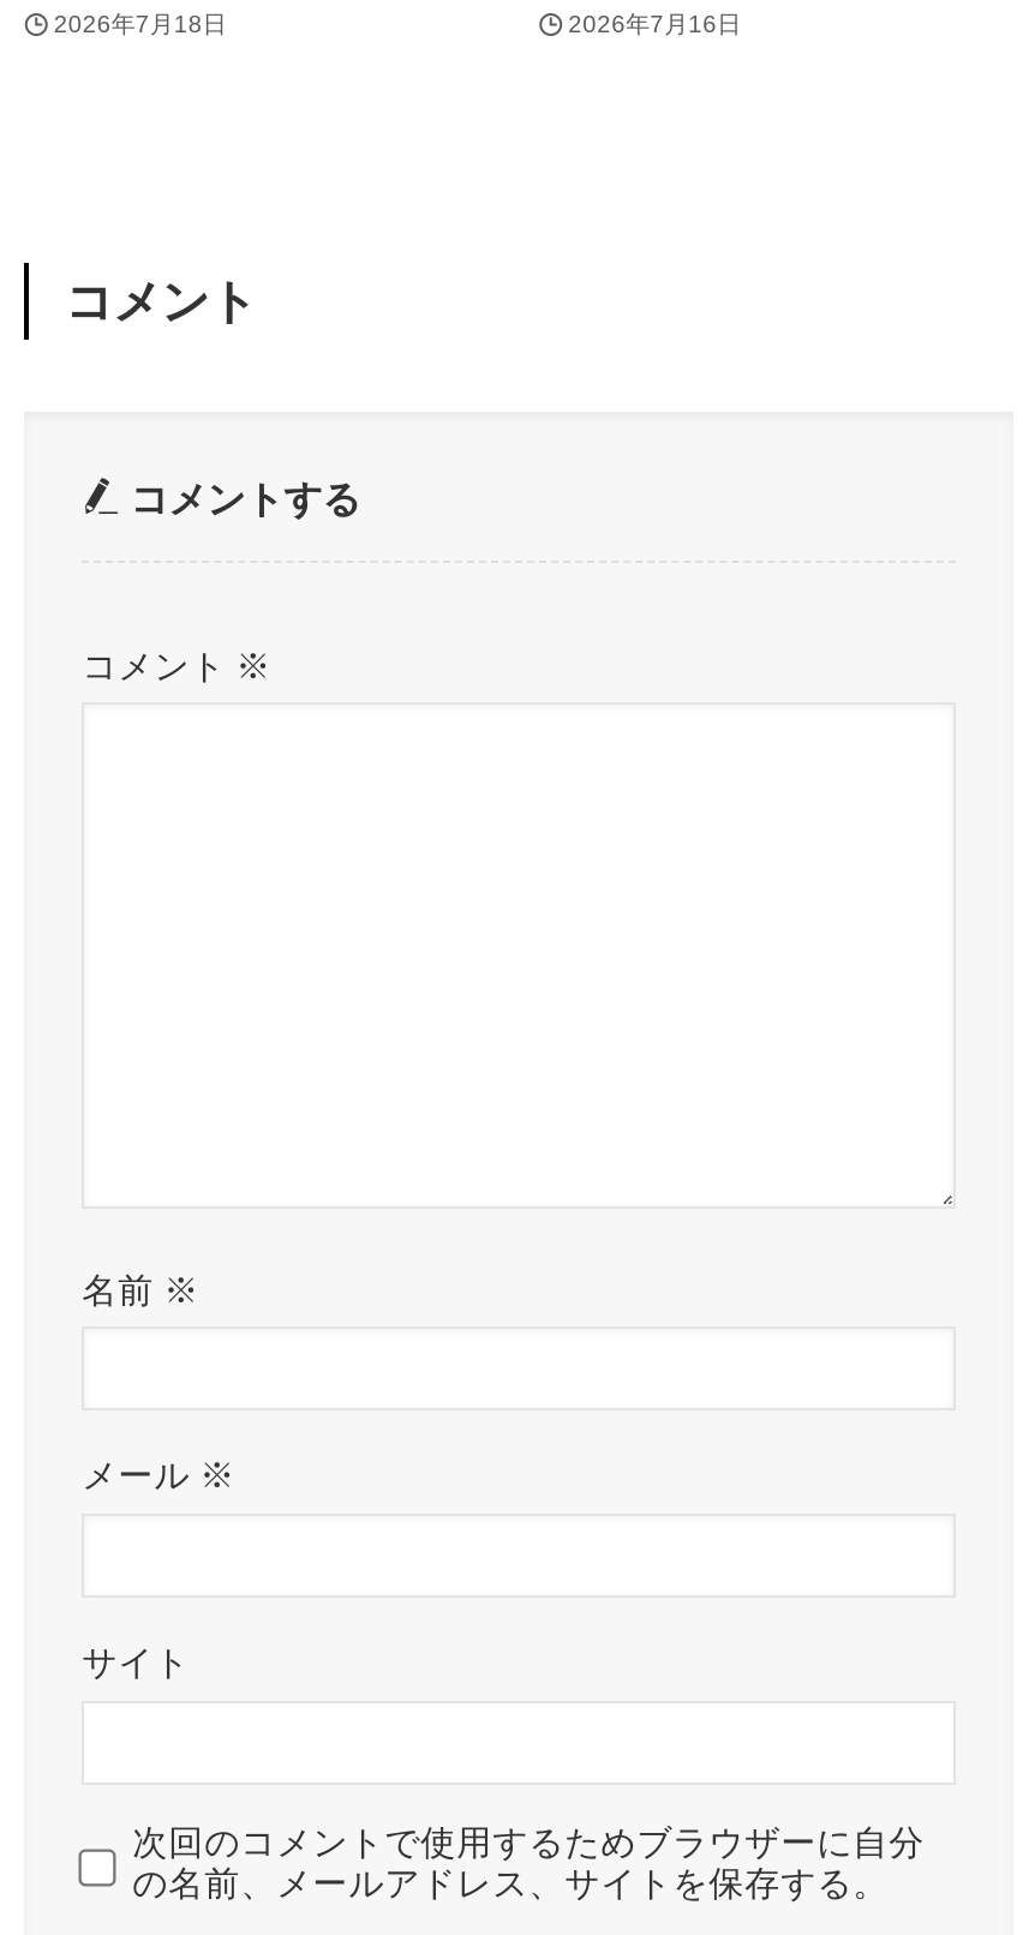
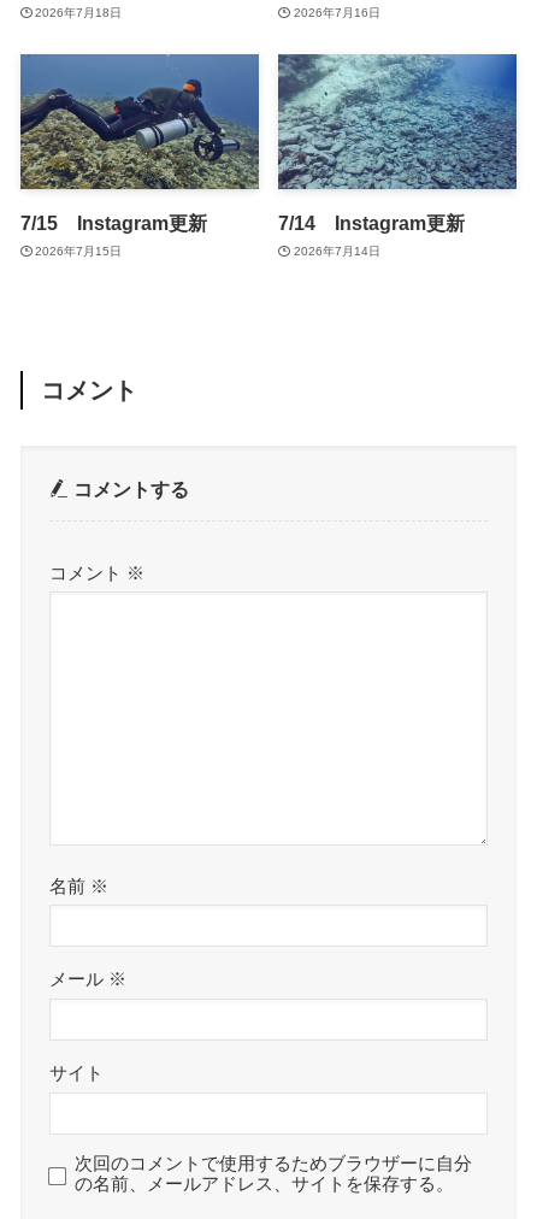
none -> [19,53,260,258] [image] | 7/15 Instagram更新 | 2026年7月15日
none -> [277,53,518,258] [image] | 7/14 Instagram更新 | 2026年7月14日

